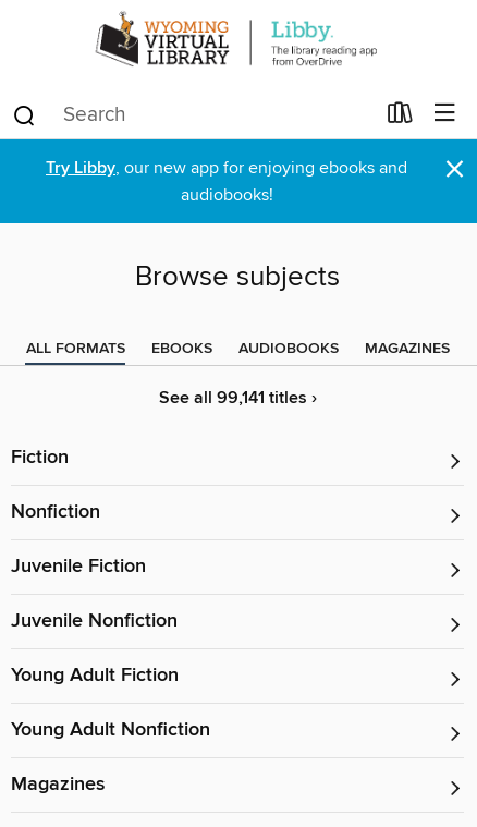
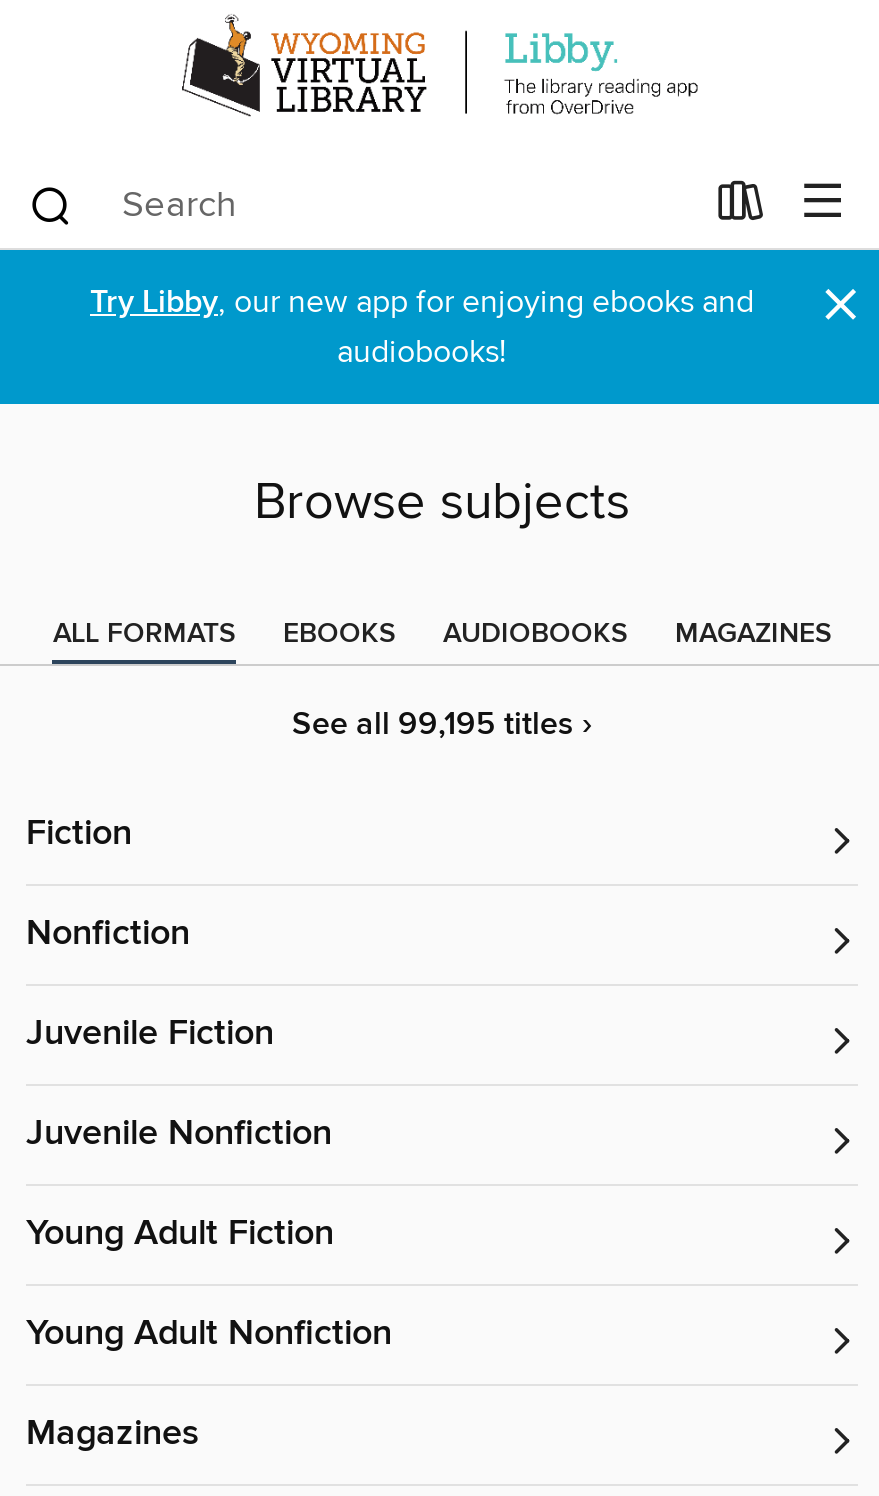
[158,387,316,410] See all 99,141 titles › -> [292,704,592,746] See all 99,195 titles ›

